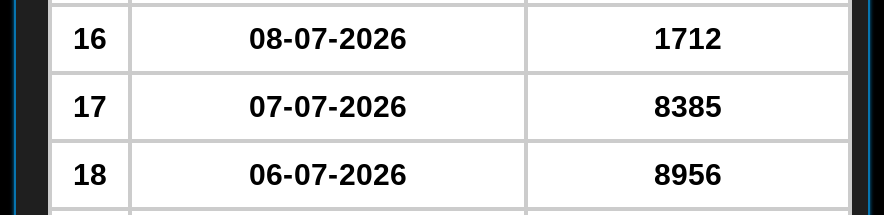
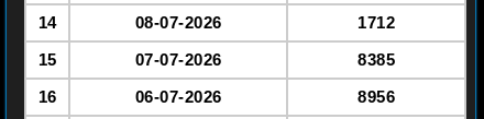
[73,20,107,54] 16 -> [38,13,57,31] 14
[73,88,107,122] 17 -> [38,50,57,68] 15
[73,156,107,190] 18 -> [38,87,57,106] 16

